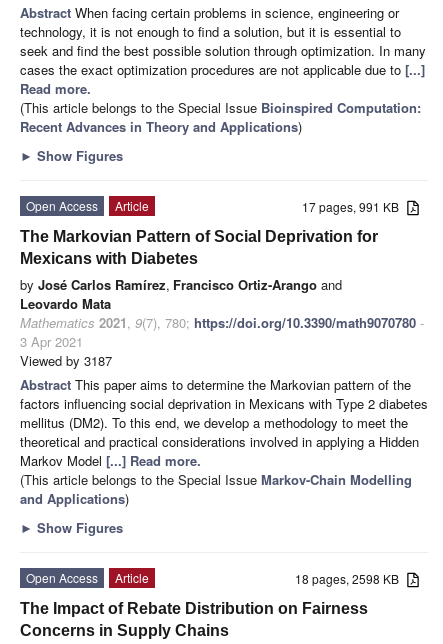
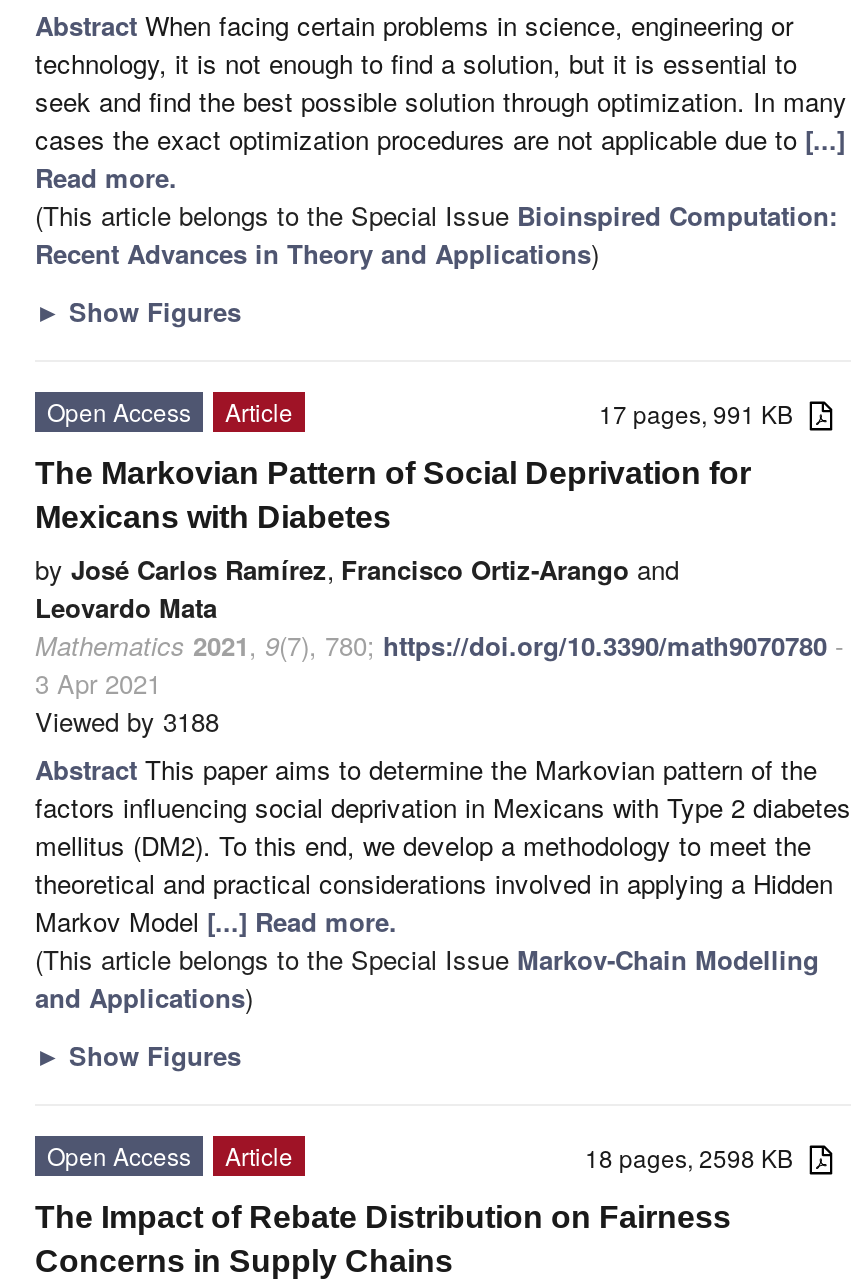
[20,351,112,370] Viewed by 3187 -> [35,701,219,739] Viewed by 3188

